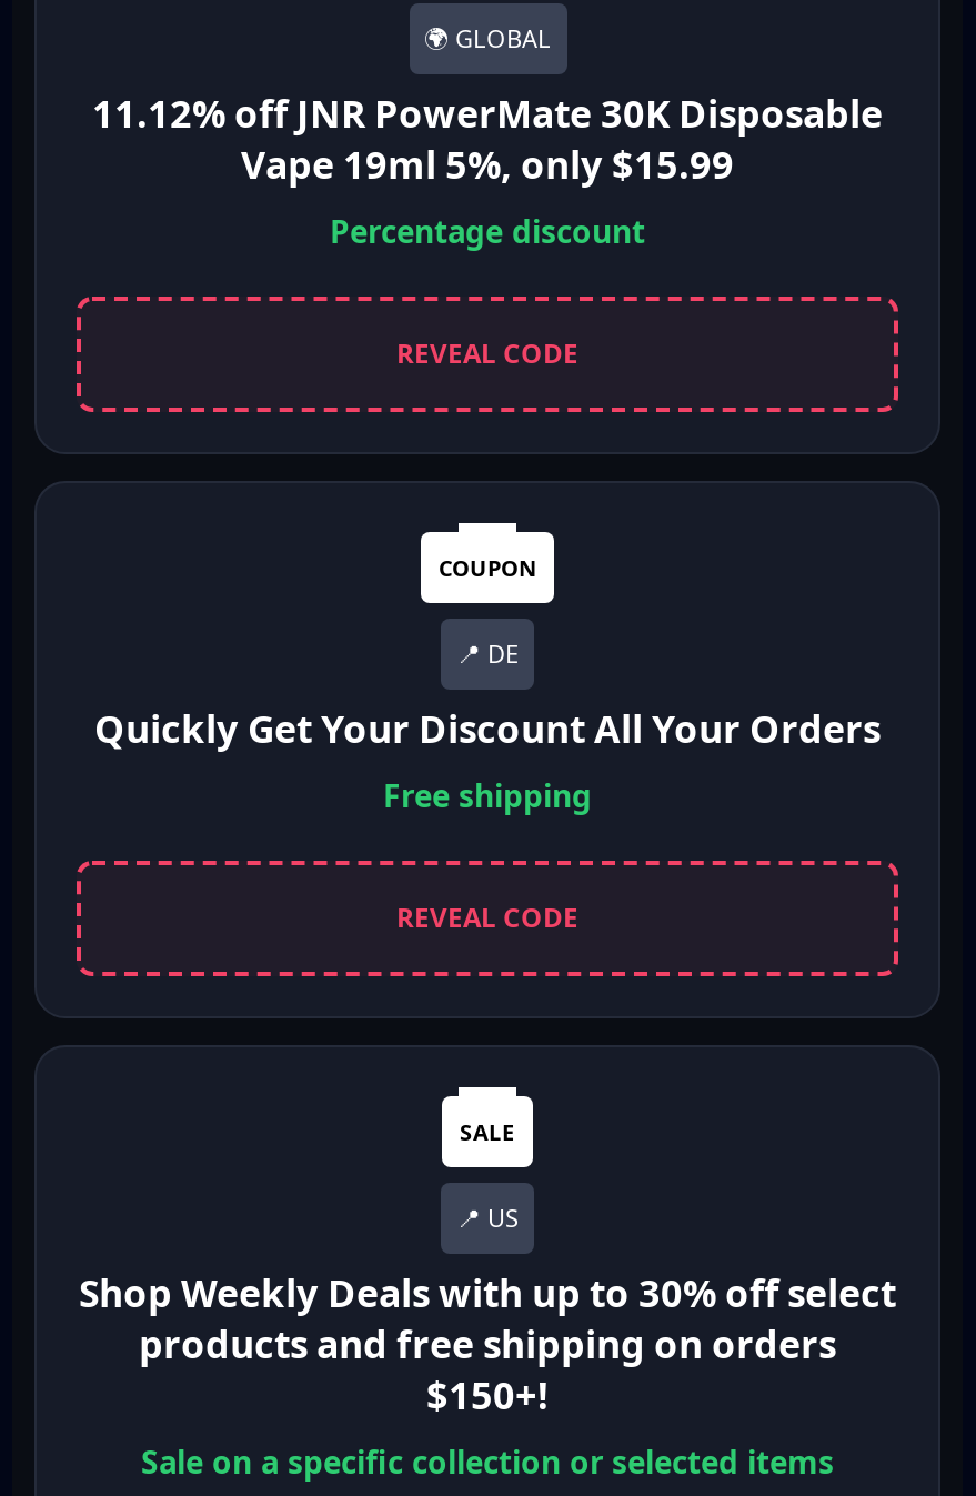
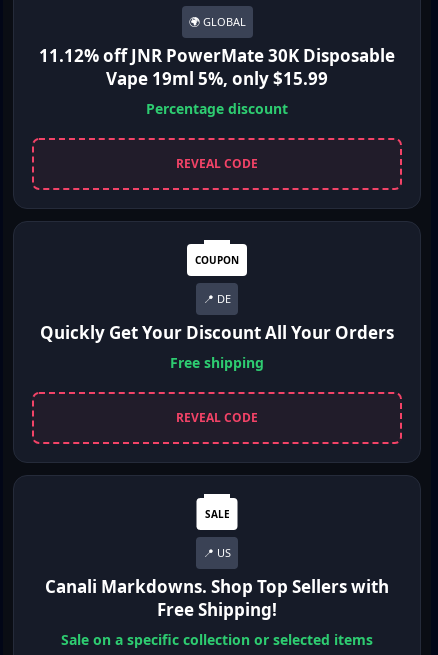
[79,1267,896,1420] Shop Weekly Deals with up to 30% off select | products and free shipping on orders | $150+! -> [45,575,389,621] Canali Markdowns. Shop Top Sellers with | Free Shipping!

